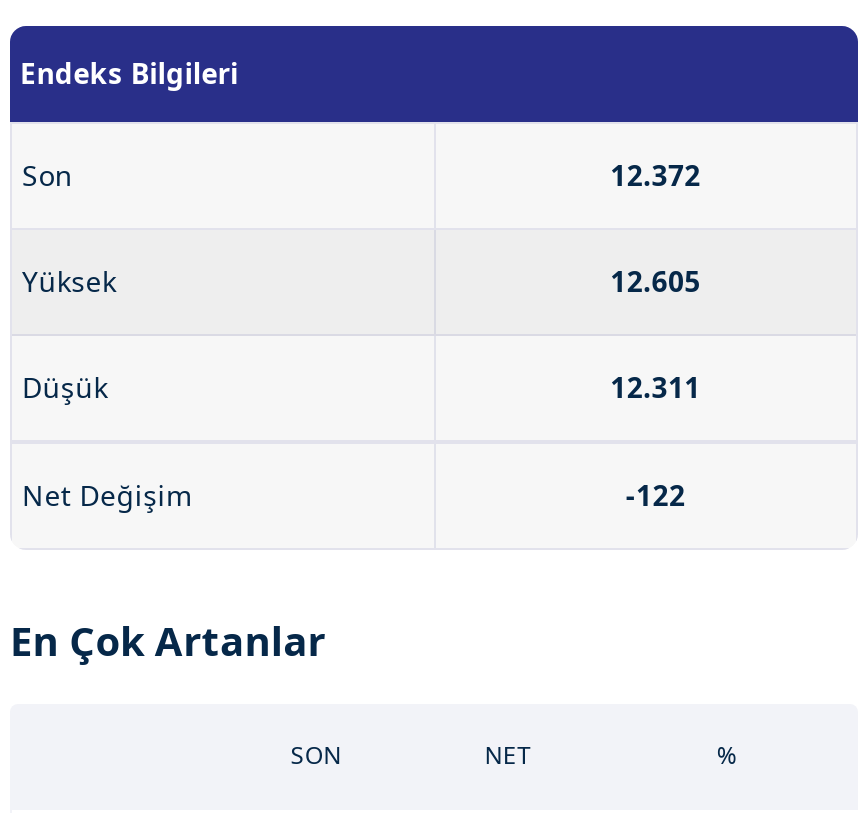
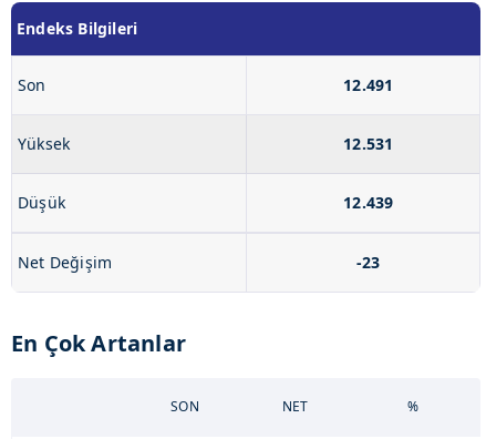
[610,156,701,194] 12.372 -> [343,74,393,95] 12.491
[610,262,701,300] 12.605 -> [343,133,393,154] 12.531
[610,368,701,406] 12.311 -> [343,192,393,213] 12.439
[626,476,685,514] -122 -> [356,252,380,273] -23

